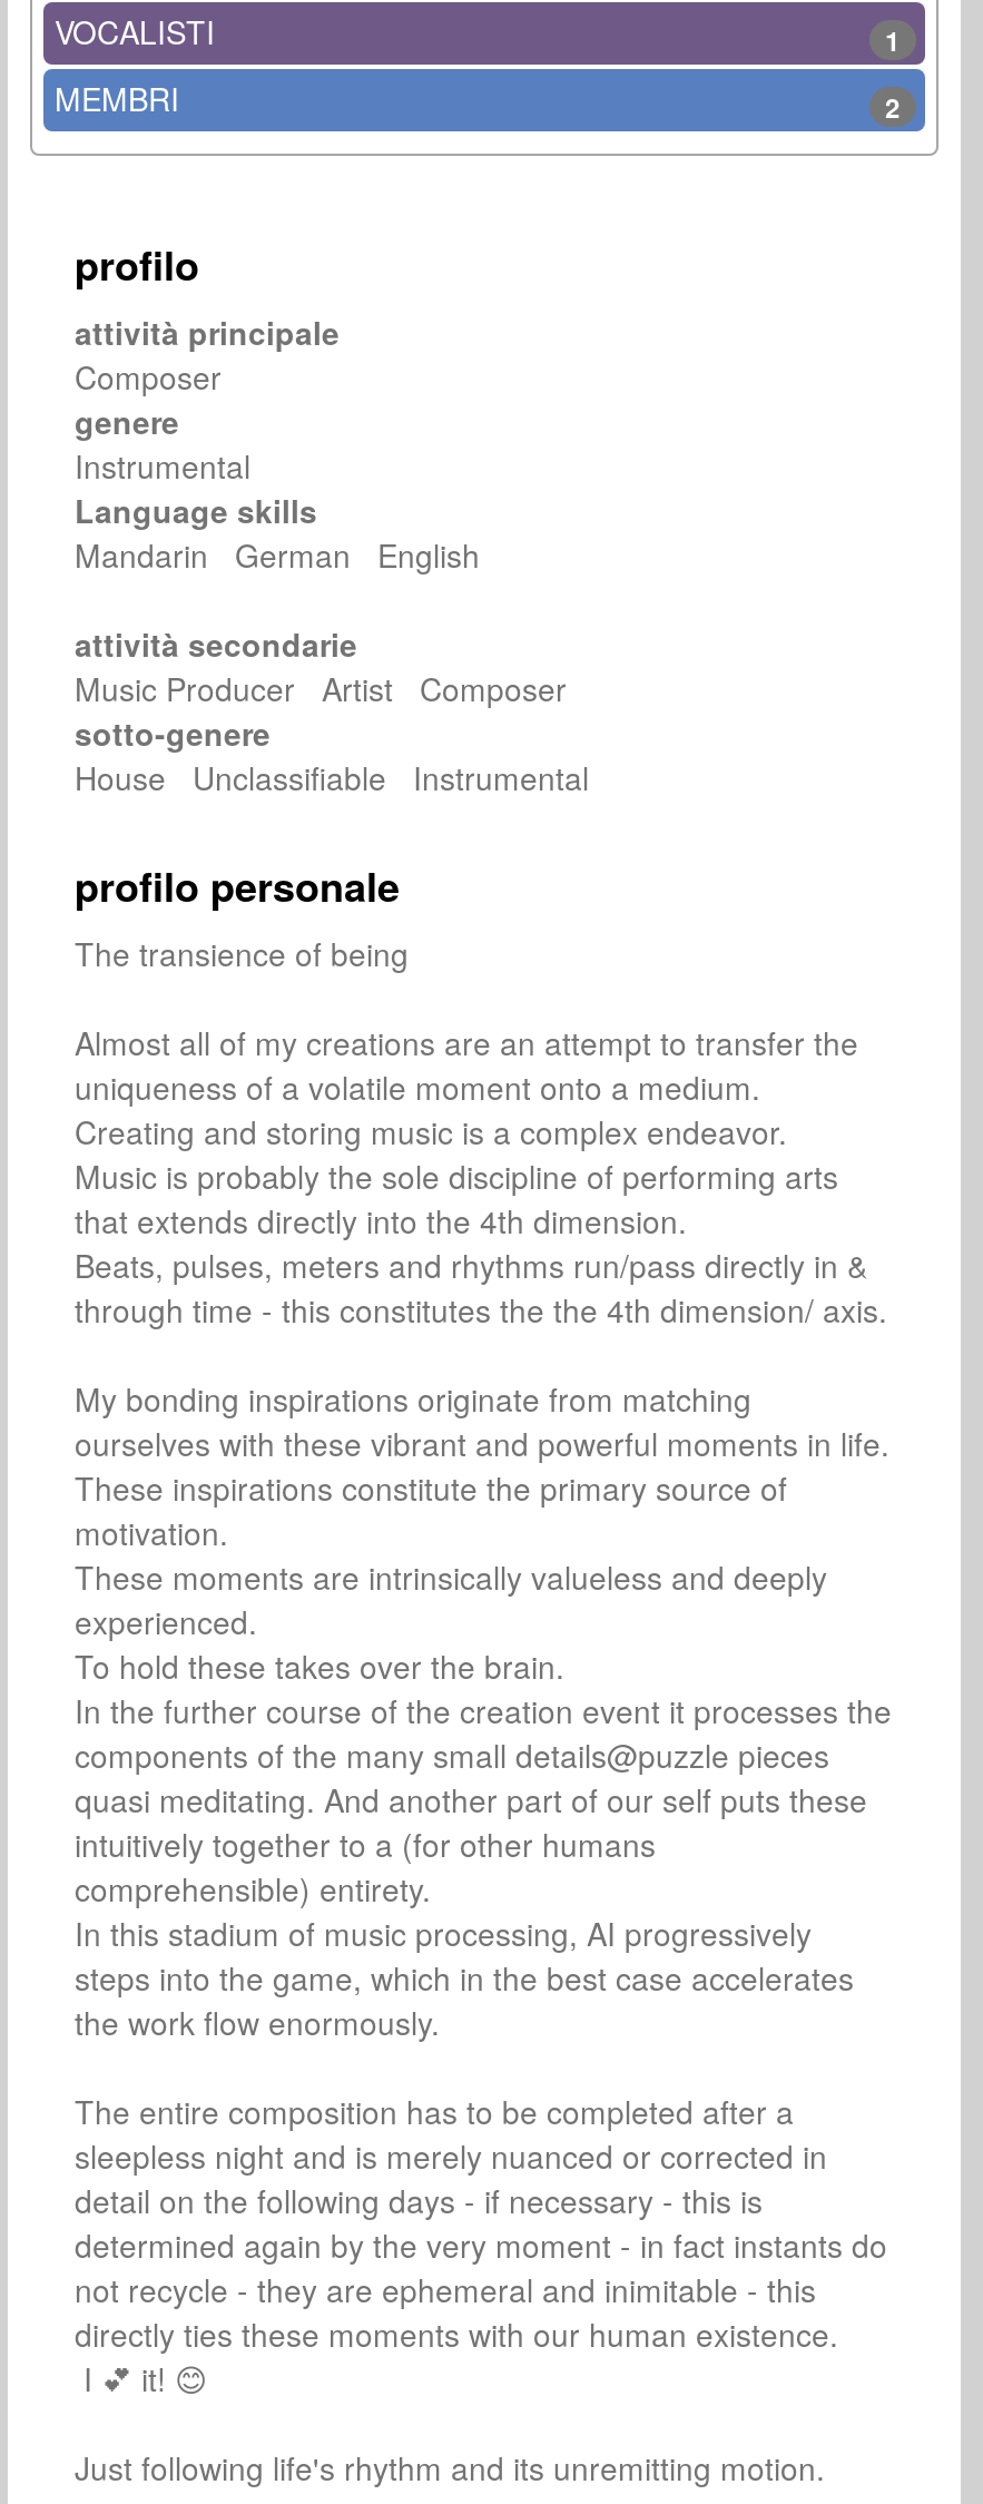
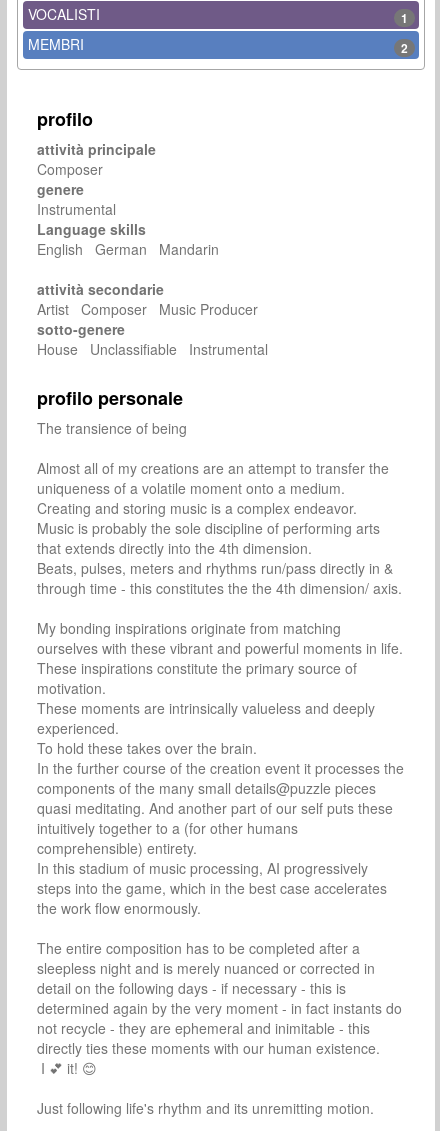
[75,533,498,577] Mandarin German English -> [37,239,227,259] English German Mandarin
[75,666,584,711] Music Producer Artist Composer -> [37,299,266,319] Artist Composer Music Producer

